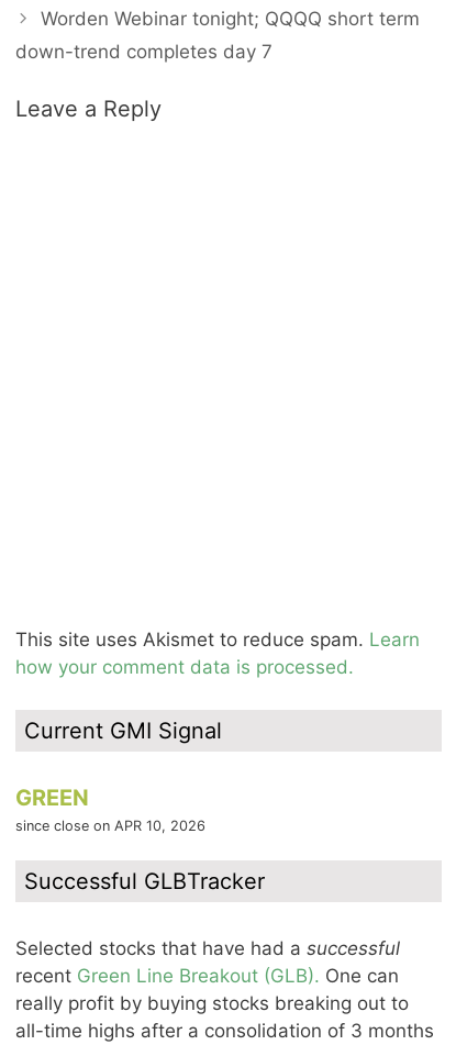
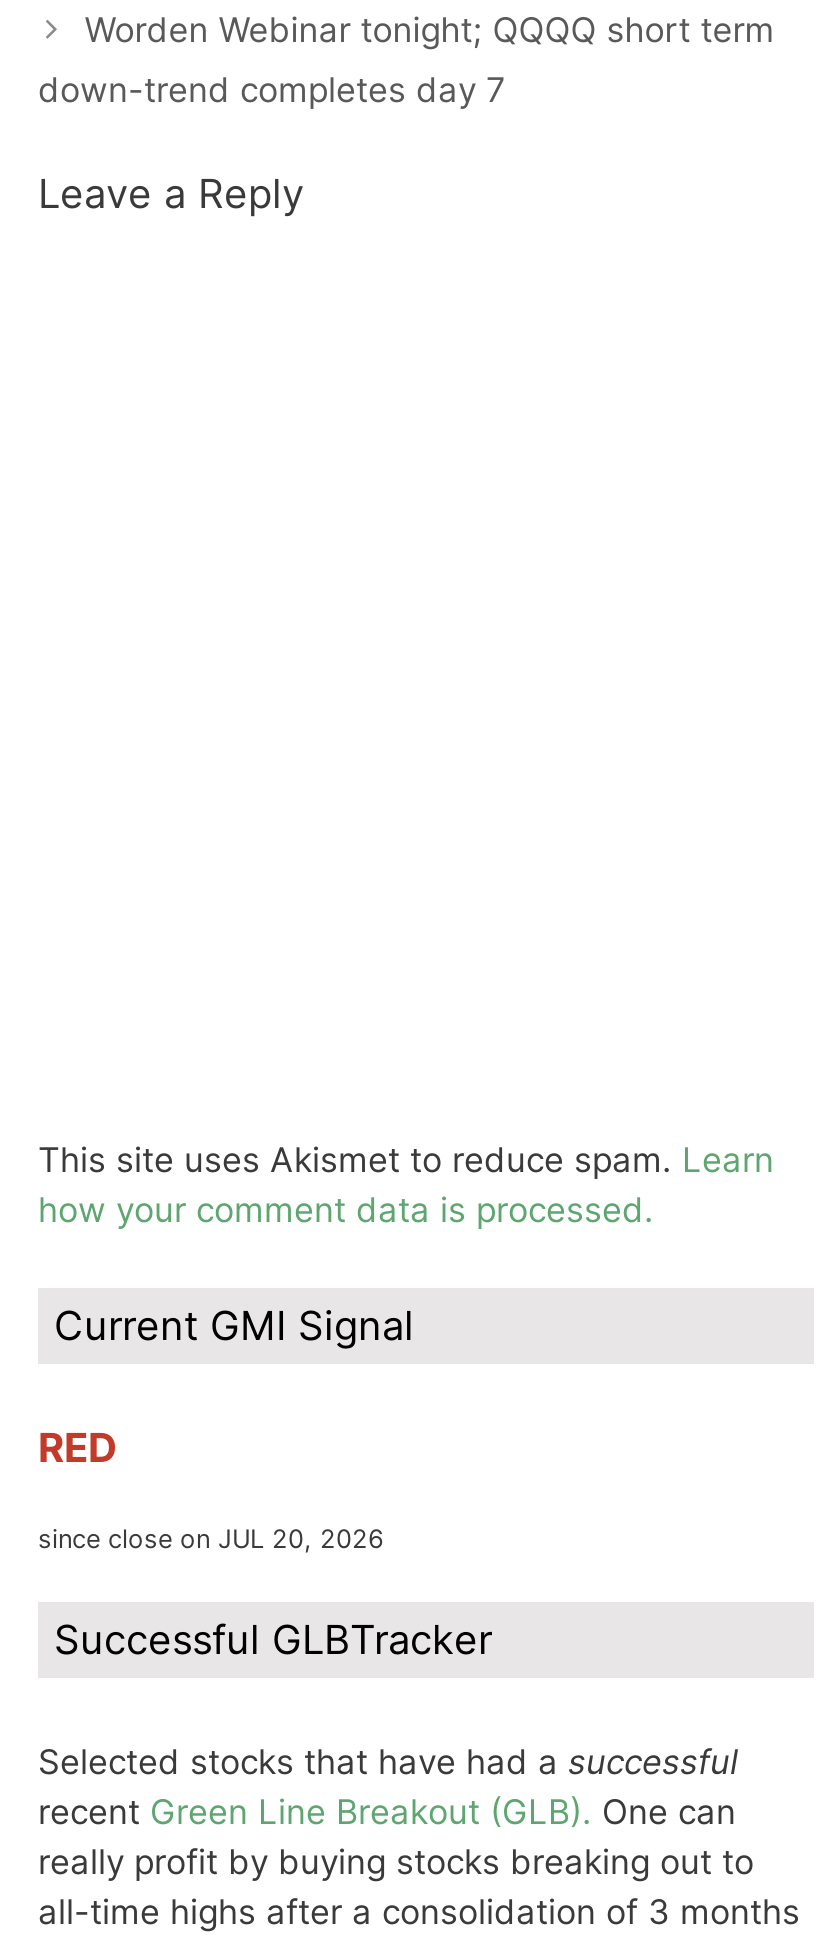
[15,784,205,833] GREEN | since close on APR 10, 2026 -> [38,1423,384,1553] RED | since close on JUL 20, 2026

